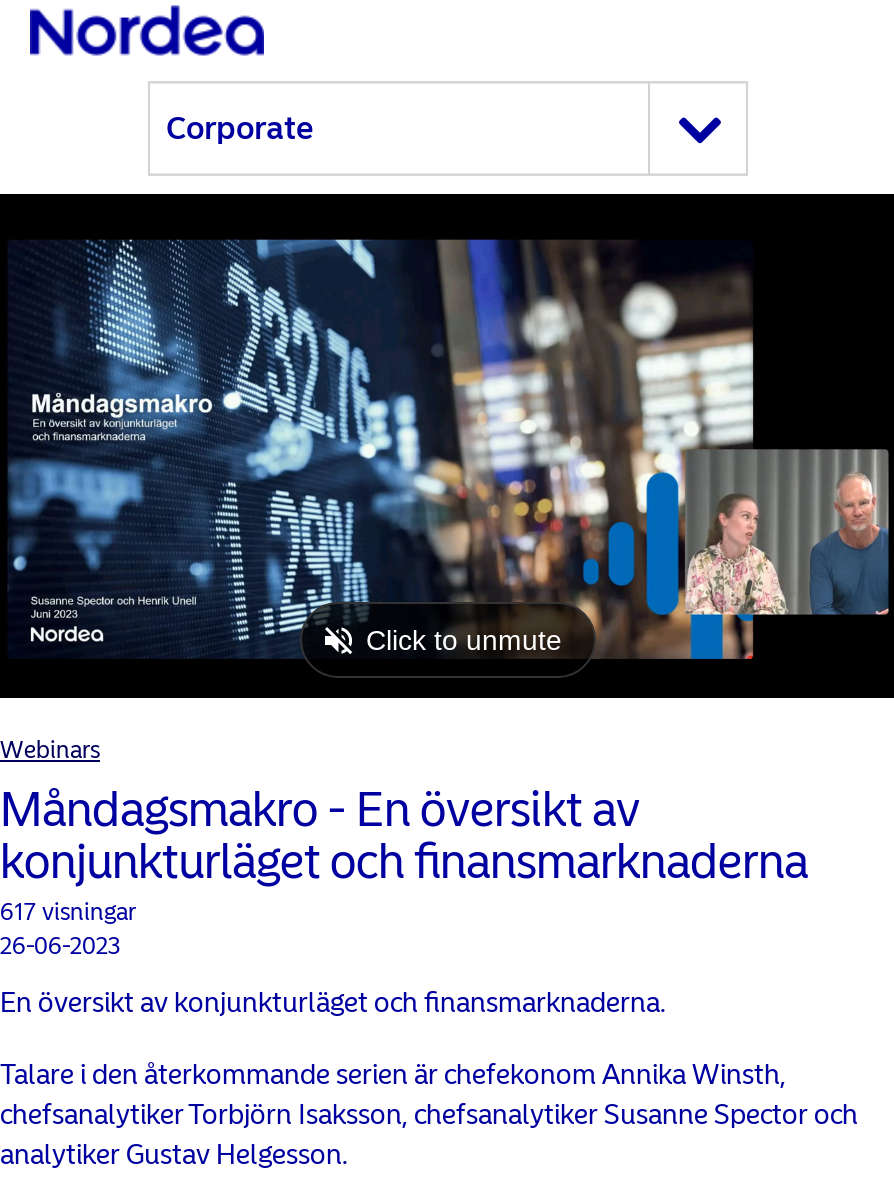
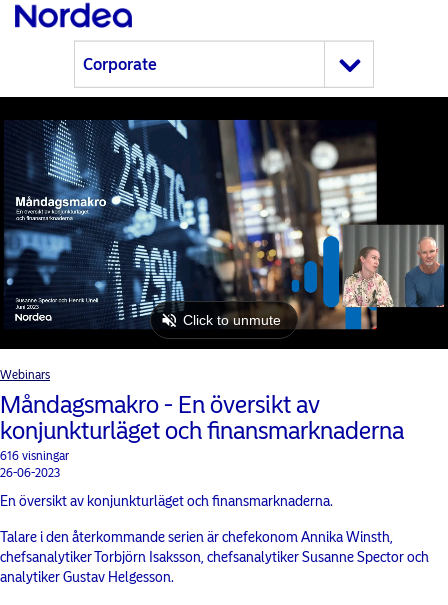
[0,898,136,926] 617 visningar -> [0,449,69,463] 616 visningar

